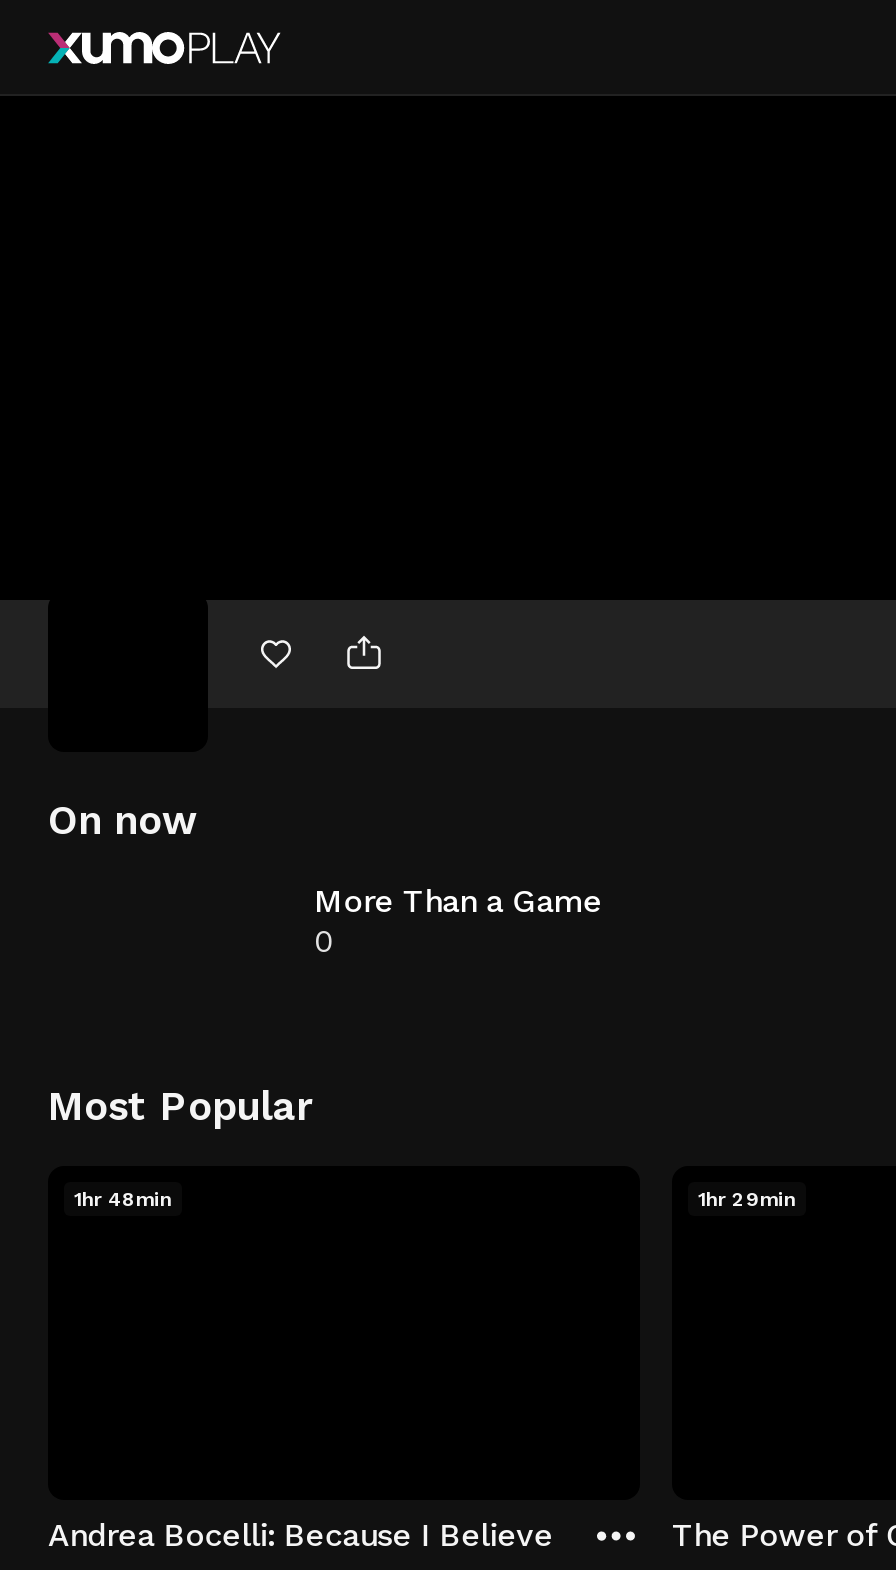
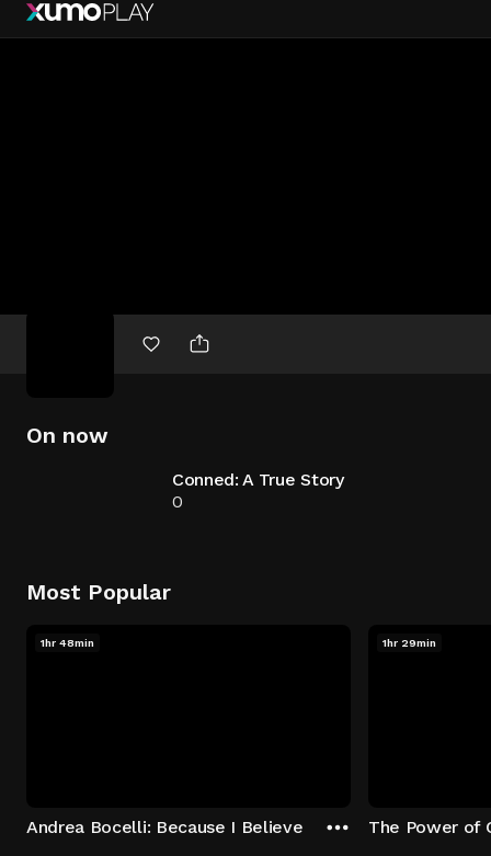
[314,882,602,920] More Than a Game -> [172,469,344,490] Conned: A True Story

